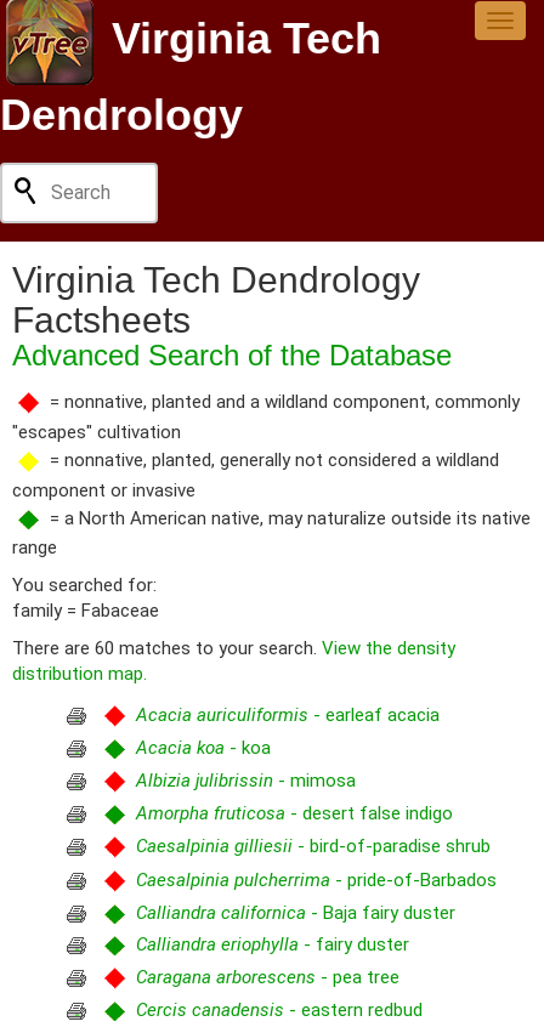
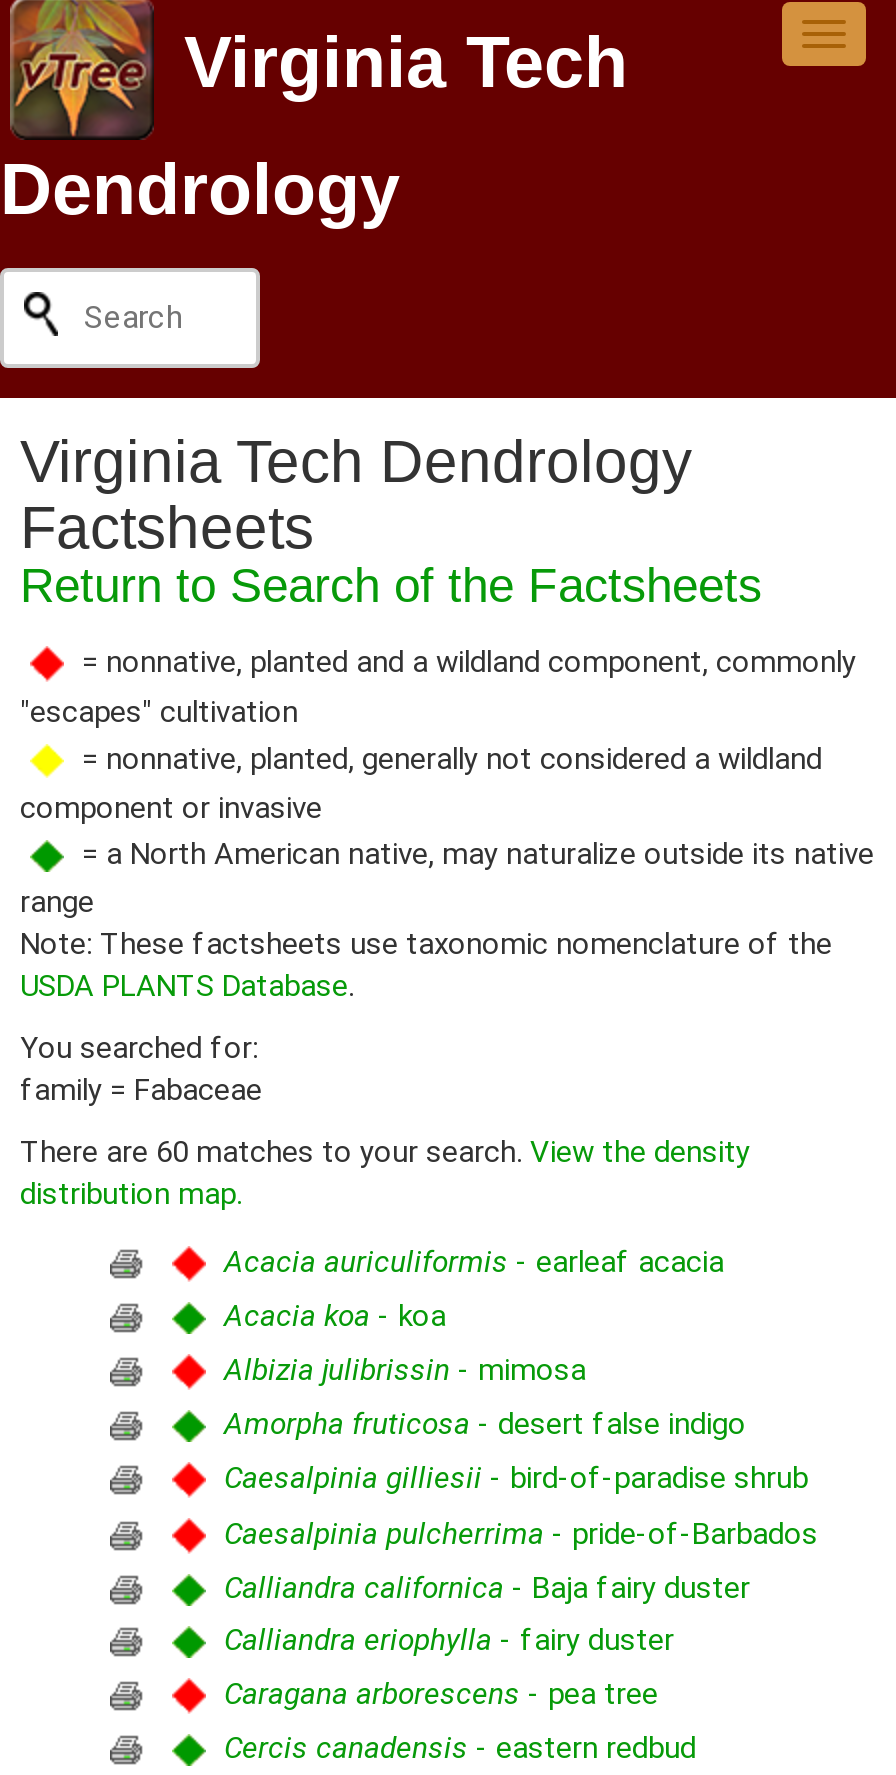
[12,339,452,371] Advanced Search of the Database -> [20,558,762,612] Return to Search of the Factsheets
none -> [20,926,832,1004] Note: These factsheets use taxonomic nomenclature of the | USDA PLANTS Database.

